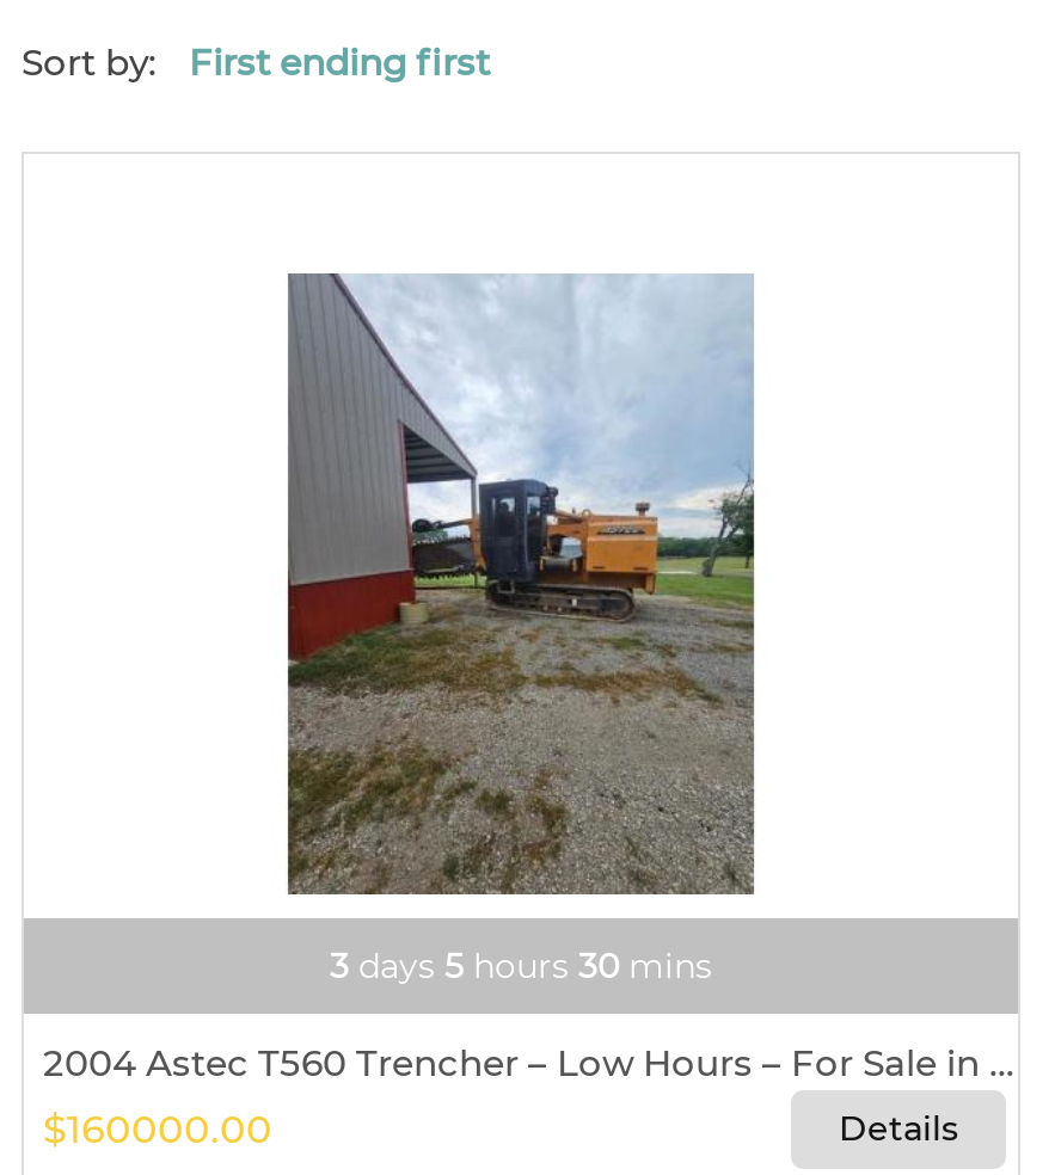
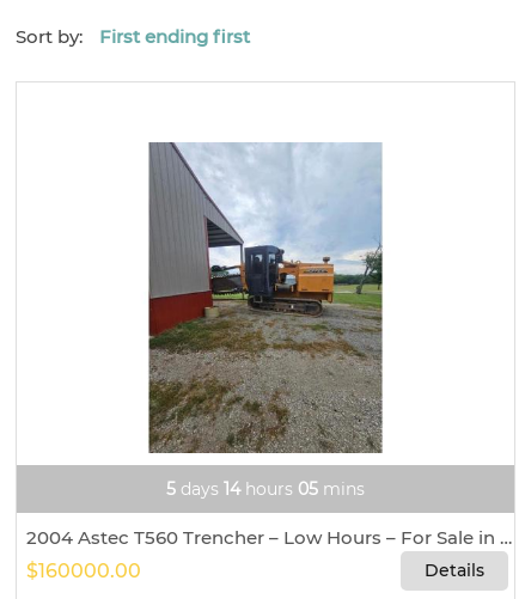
[330,945,712,988] 3 days 5 hours 30 mins -> [166,478,365,500] 5 days 14 hours 05 mins

